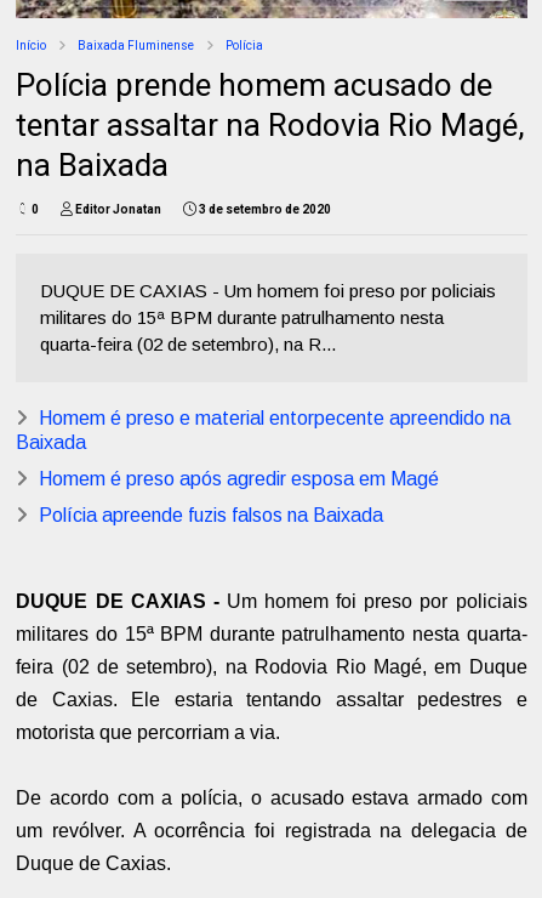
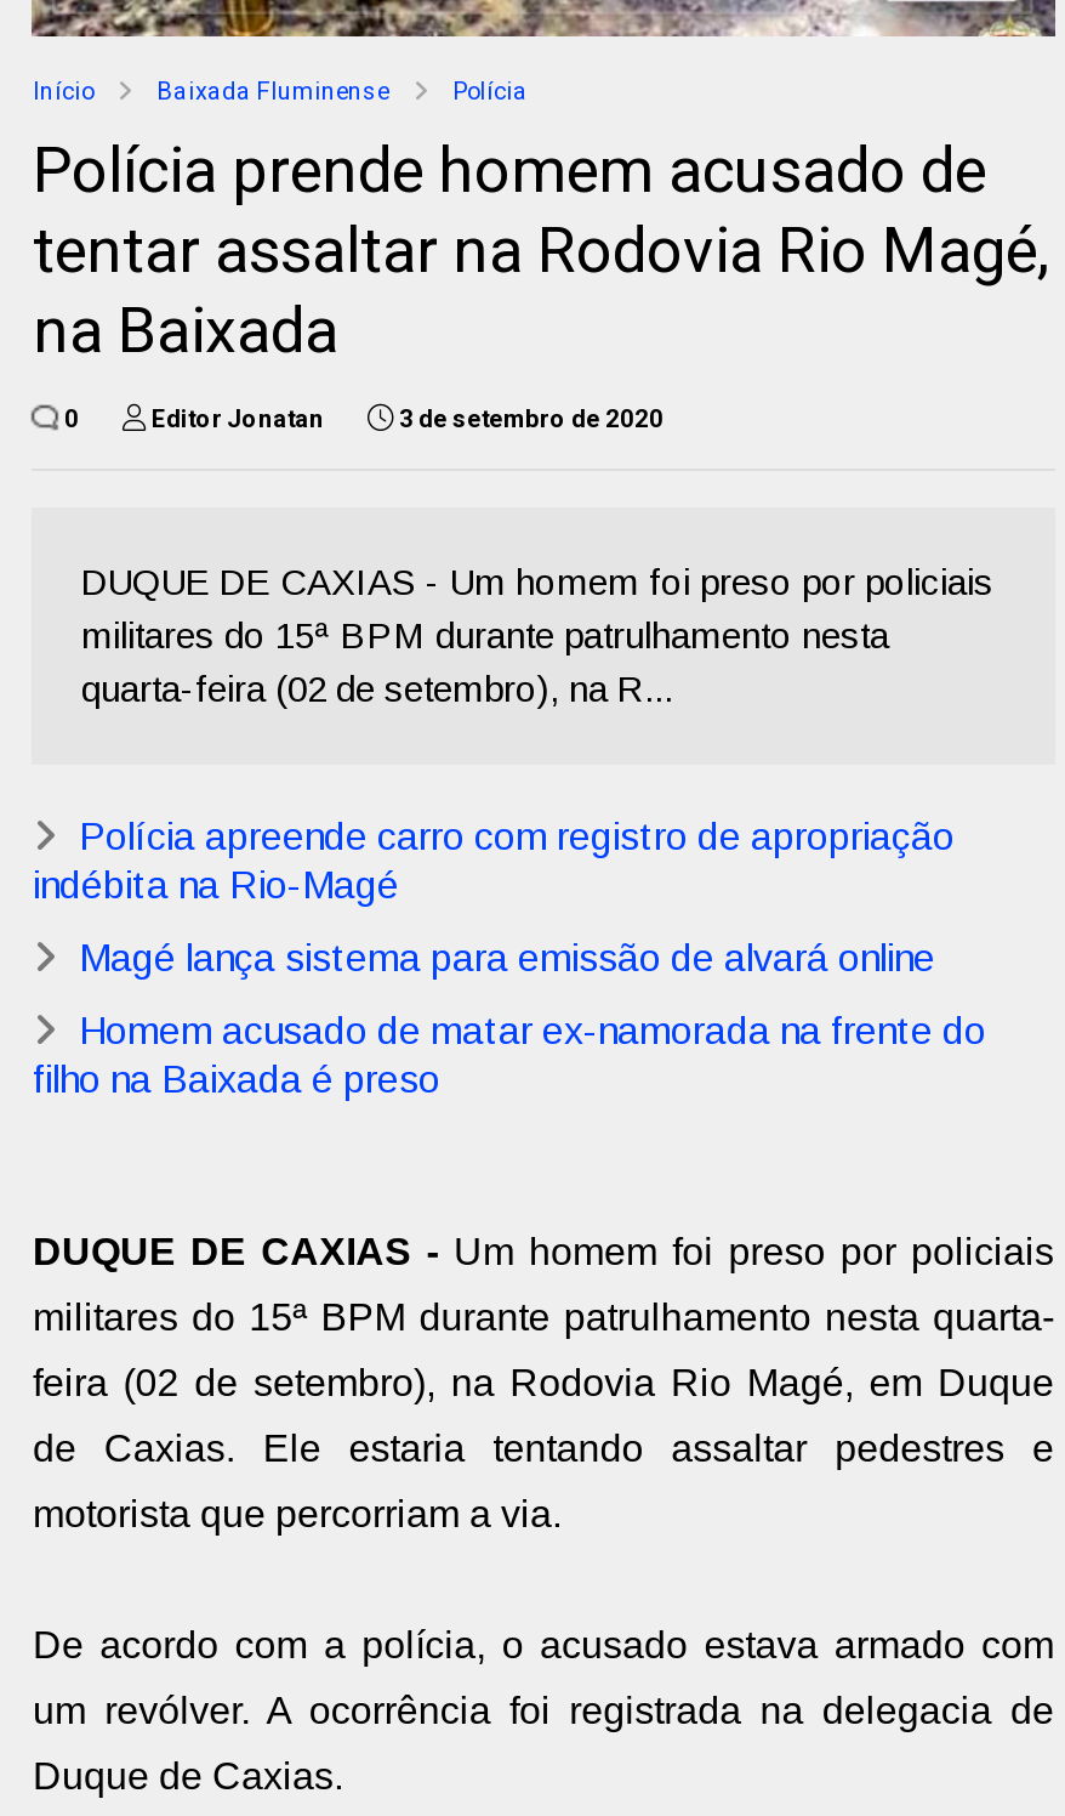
[16,408,511,453] Homem é preso e material entorpecente apreendido na | Baixada -> [33,816,954,906] Polícia apreende carro com registro de apropriação | indébita na Rio-Magé
[39,468,439,489] Homem é preso após agredir esposa em Magé -> [79,937,935,978] Magé lança sistema para emissão de alvará online
[39,505,384,525] Polícia apreende fuzis falsos na Baixada -> [33,1010,986,1100] Homem acusado de matar ex-namorada na frente do | filho na Baixada é preso

